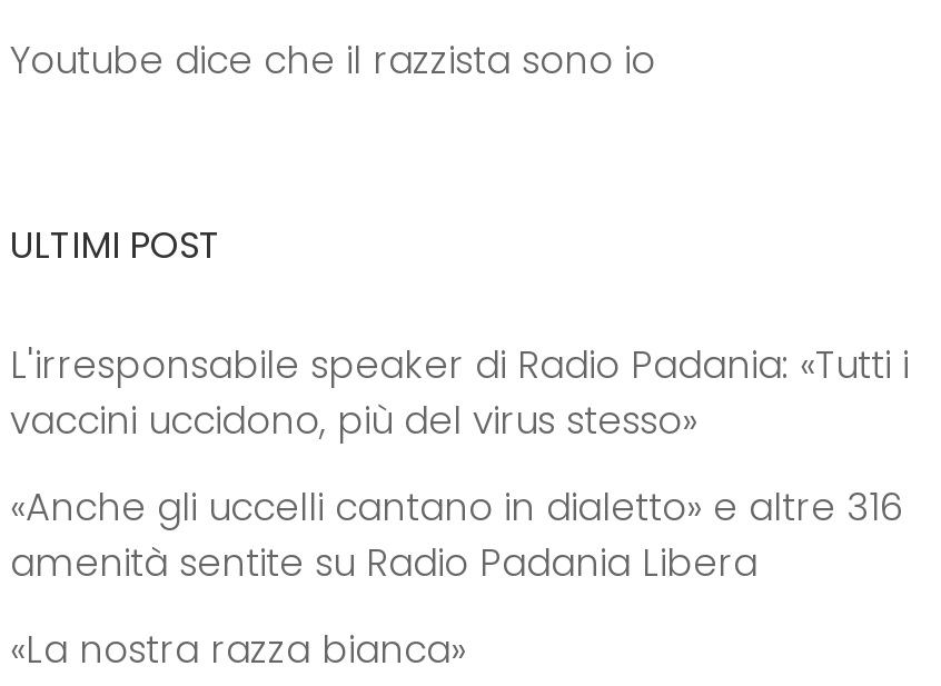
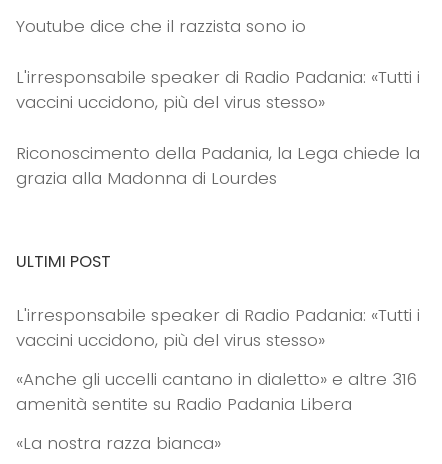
none -> [16,65,420,190] L'irresponsabile speaker di Radio Padania: «Tutti i | vaccini uccidono, più del virus stesso» | Riconoscimento della Padania, la Lega chiede la | grazia alla Madonna di Lourdes

